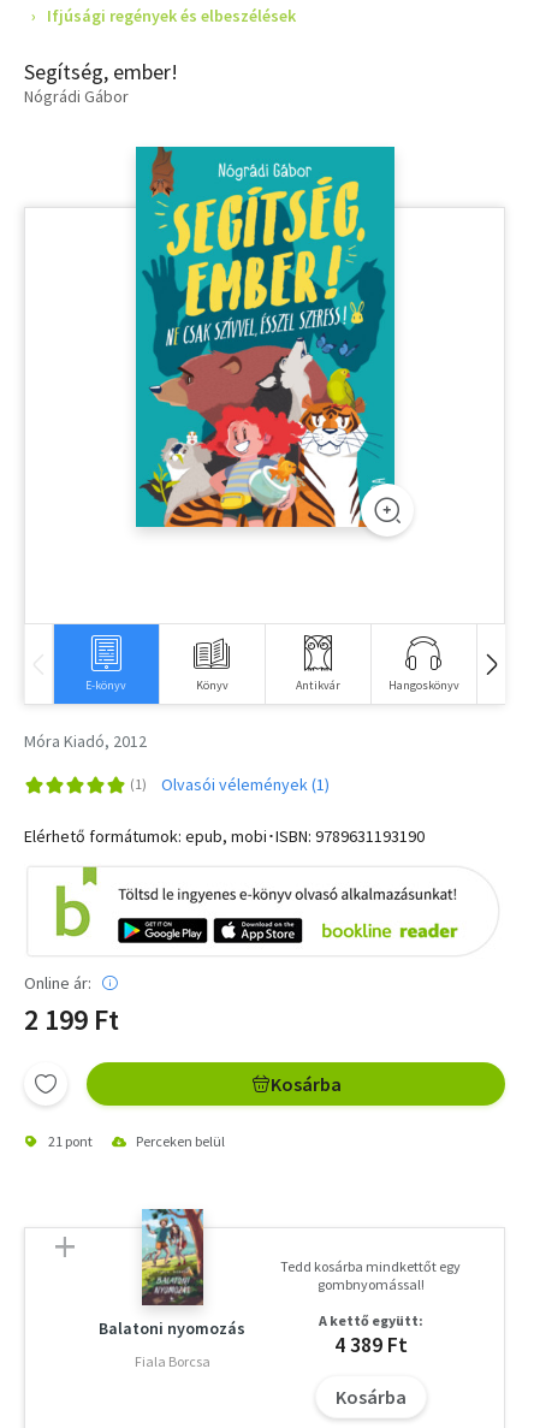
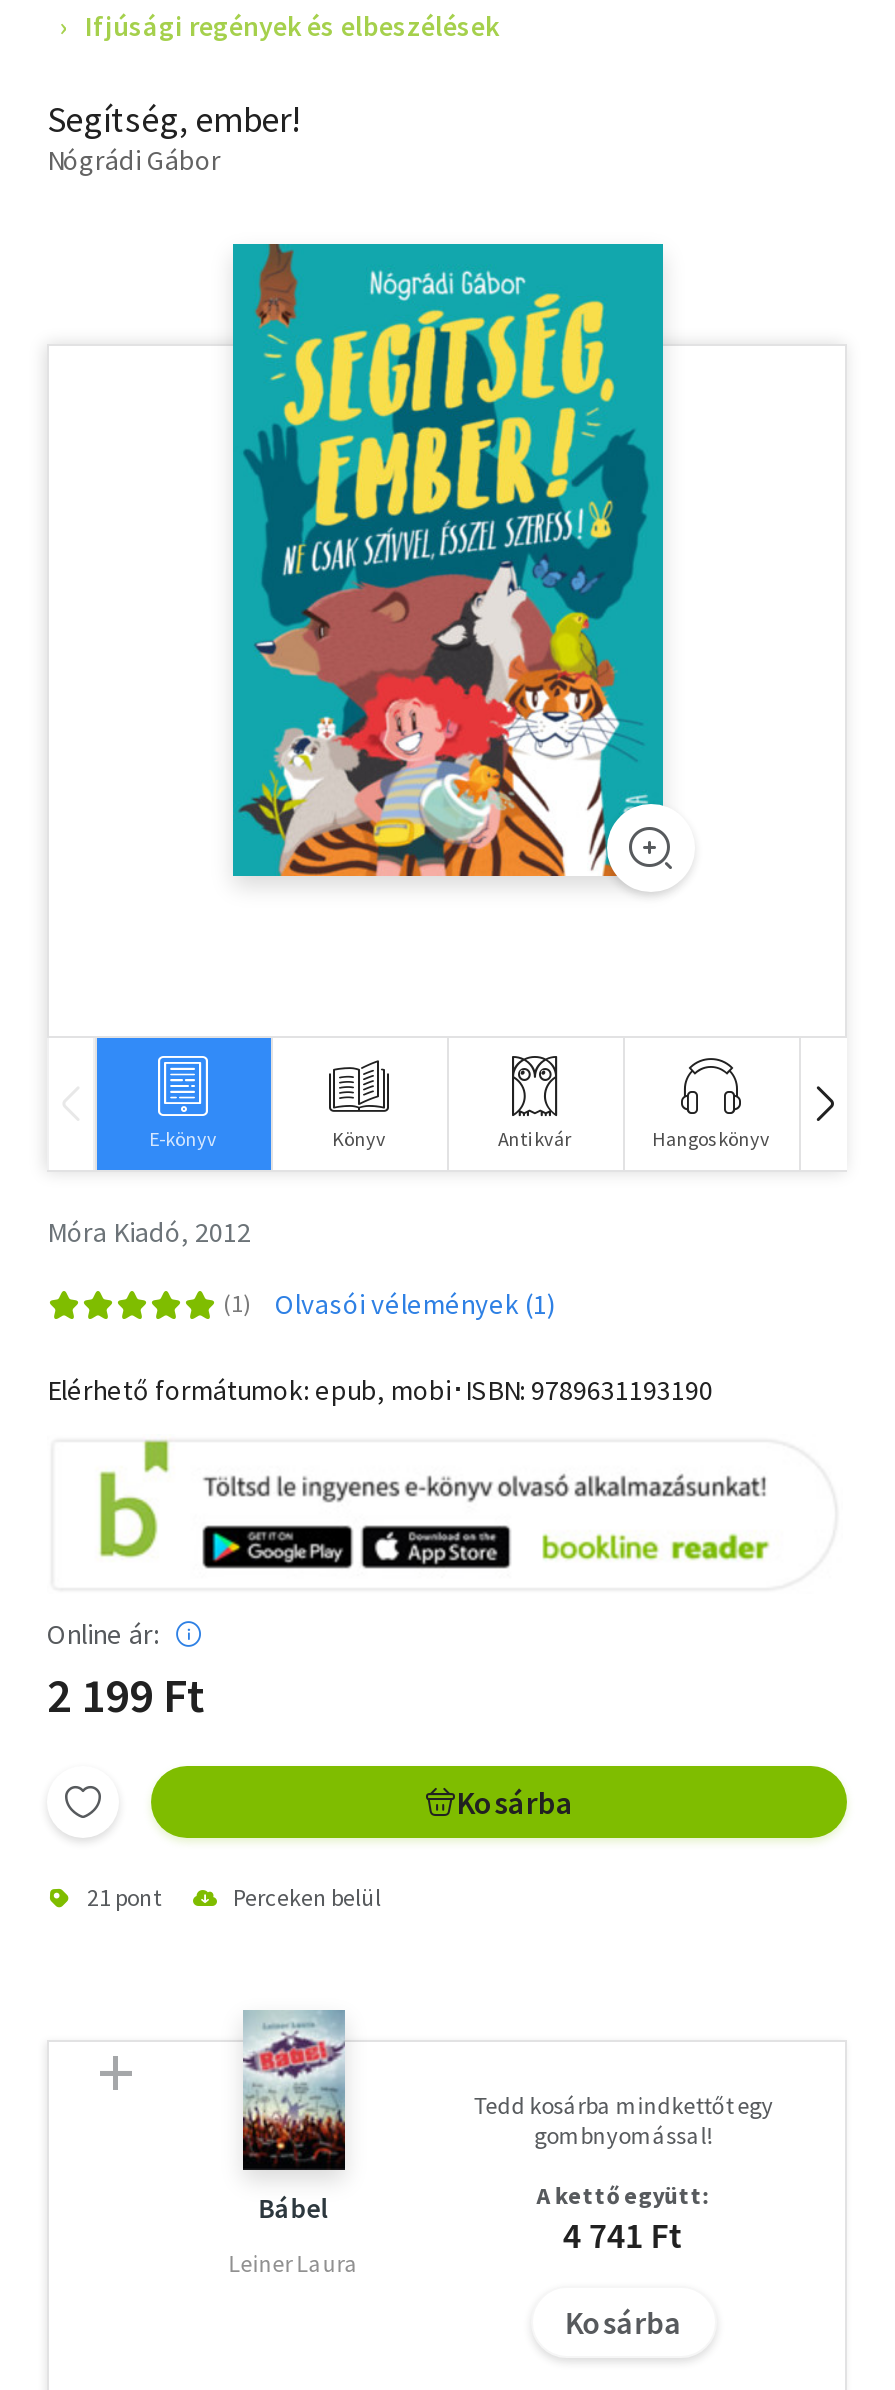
[99,1208,246,1339] [image] | Balatoni nyomozás -> [241,2010,345,2226] [image] | Bábel
[334,1331,407,1358] 4 389 Ft -> [563,2212,685,2258] 4 741 Ft
[134,1352,210,1370] Fiala Borcsa -> [229,2248,359,2278] Leiner Laura

